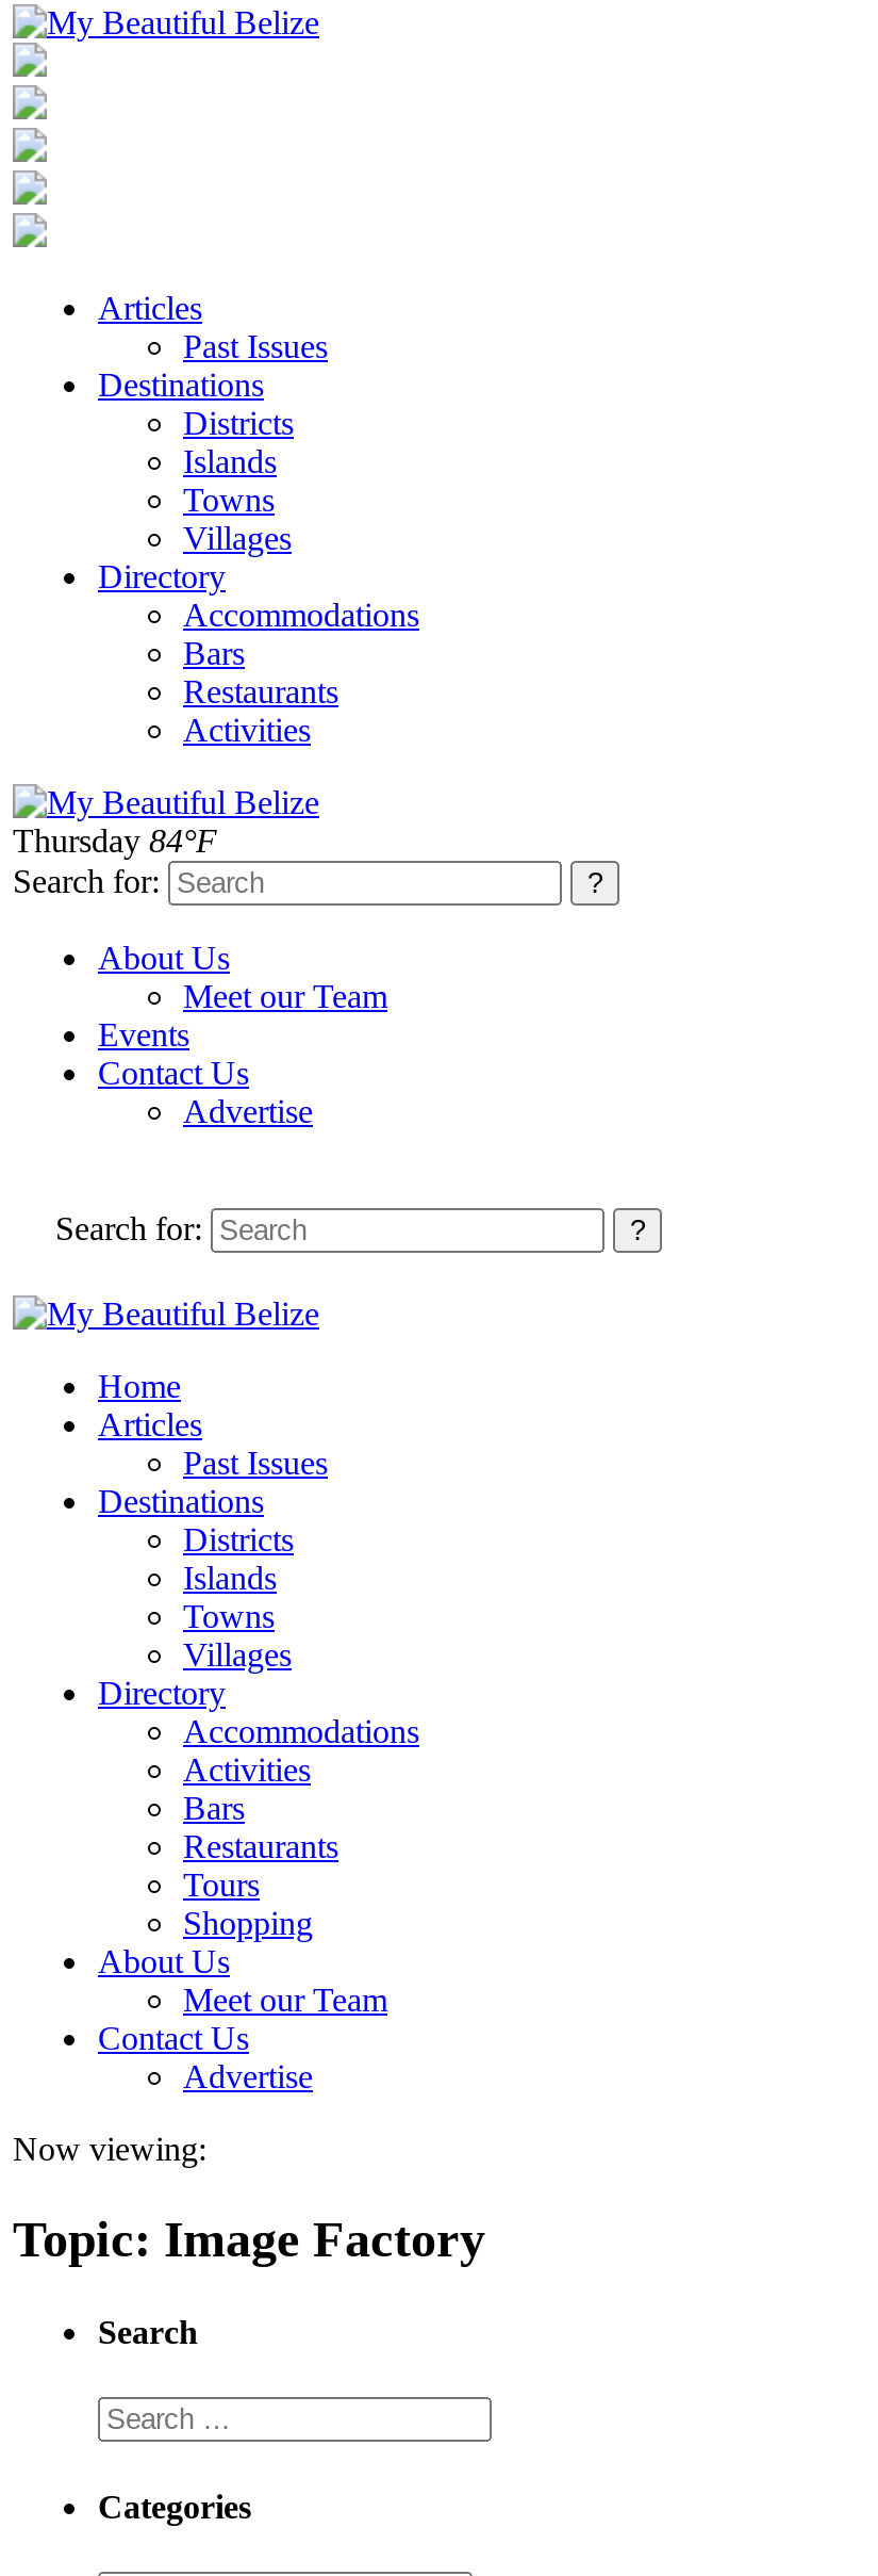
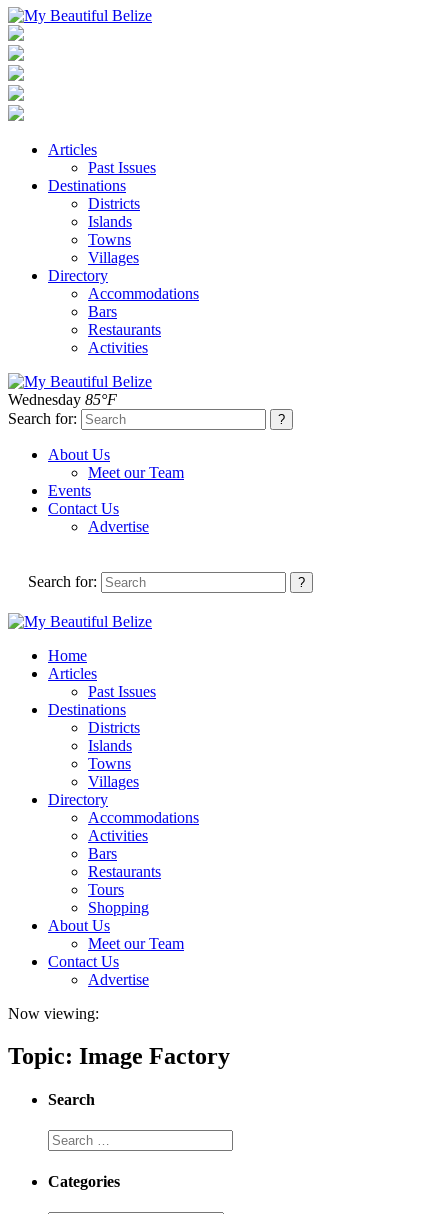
[13,822,217,859] Thursday 84°F -> [8,391,117,408] Wednesday 85°F

